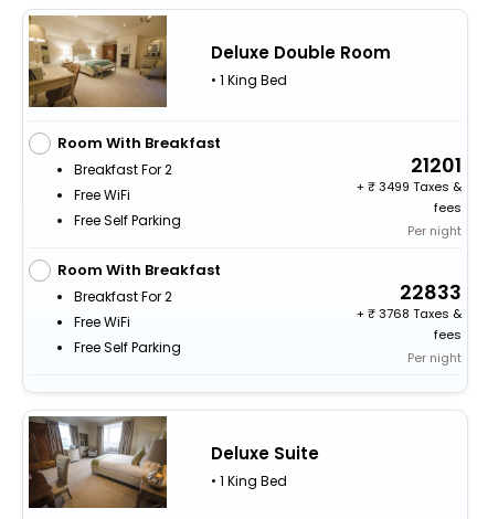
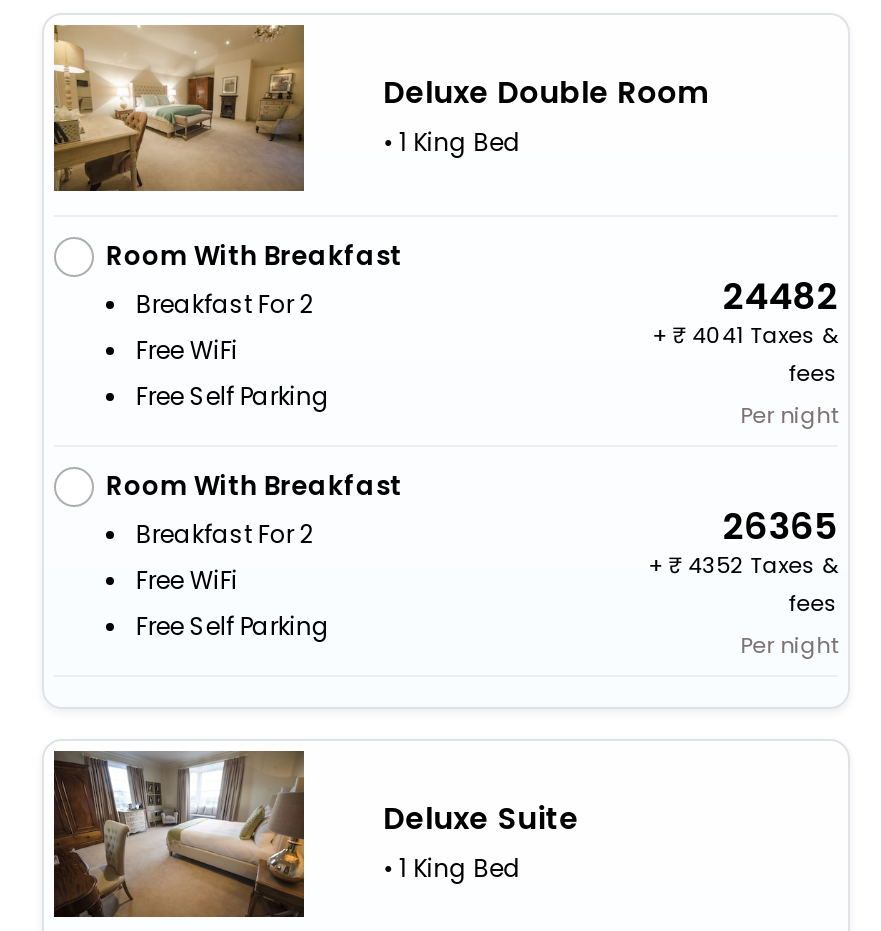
[407,151,462,179] 21201 -> [714,271,838,321] 24482
[357,178,462,196] + 3499 Taxes & -> [652,319,838,351] + 4041 Taxes &
[396,278,462,306] 22833 -> [714,501,838,551] 26365
[357,305,462,323] + 3768 Taxes & -> [648,549,838,581] + 4352 Taxes &

